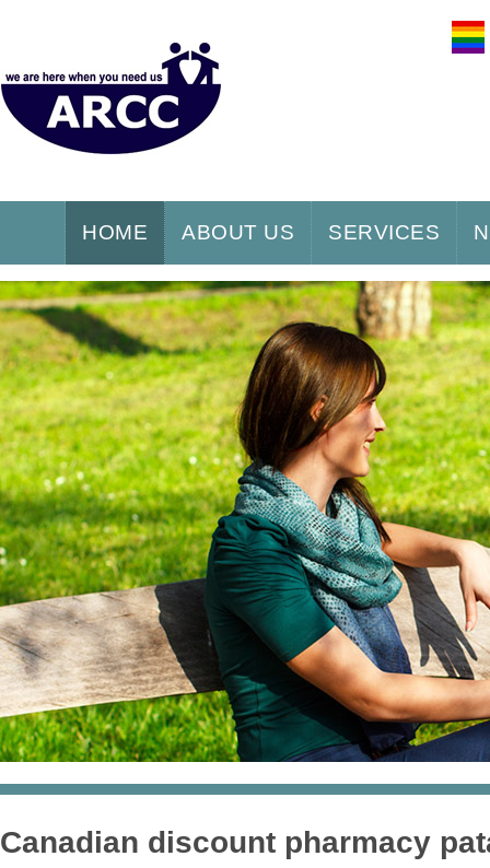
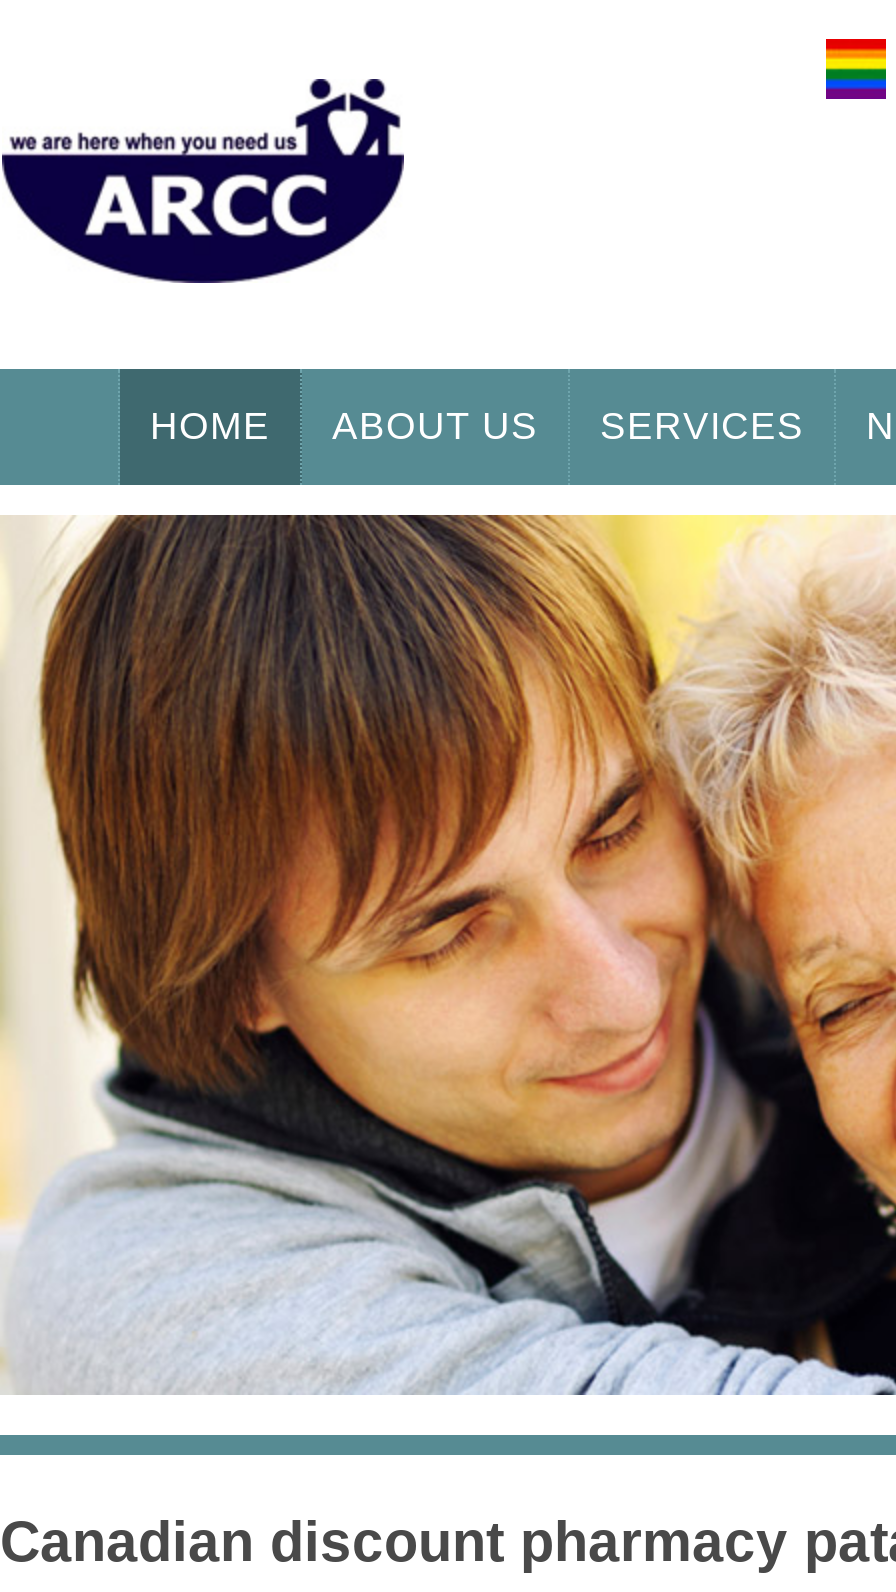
[3,280,487,763] [image] -> [6,513,890,1395] [image]

